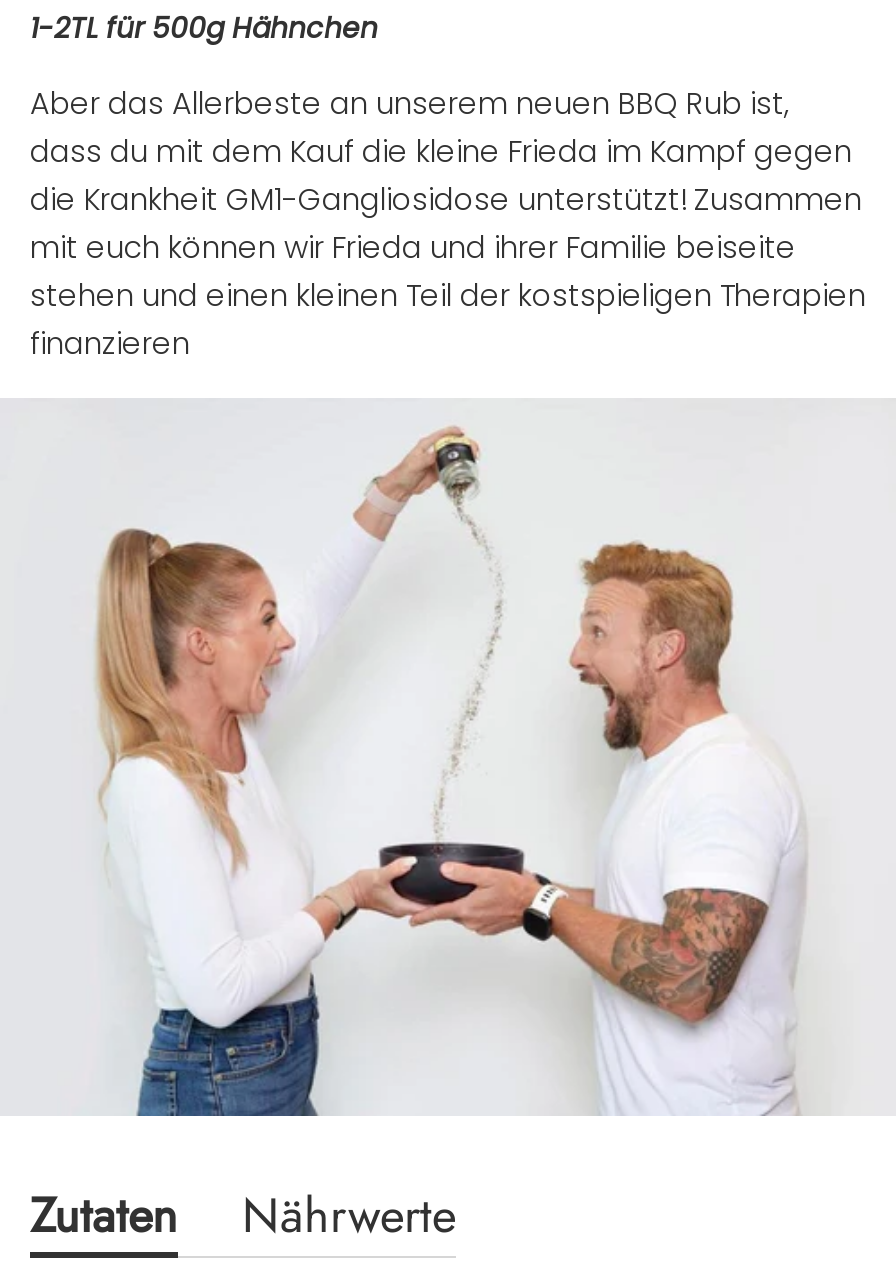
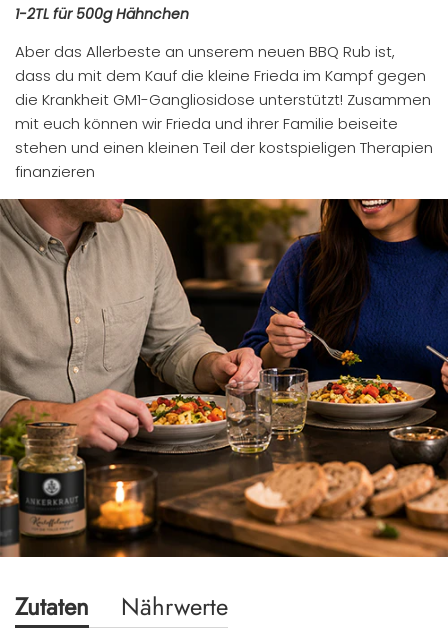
[6,400,890,1118] [image] -> [3,198,445,558] [image]

